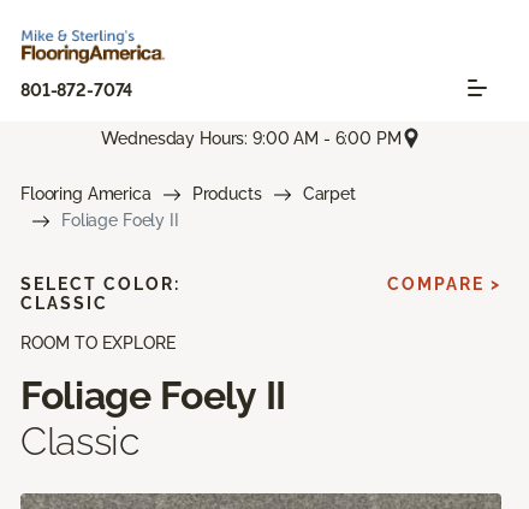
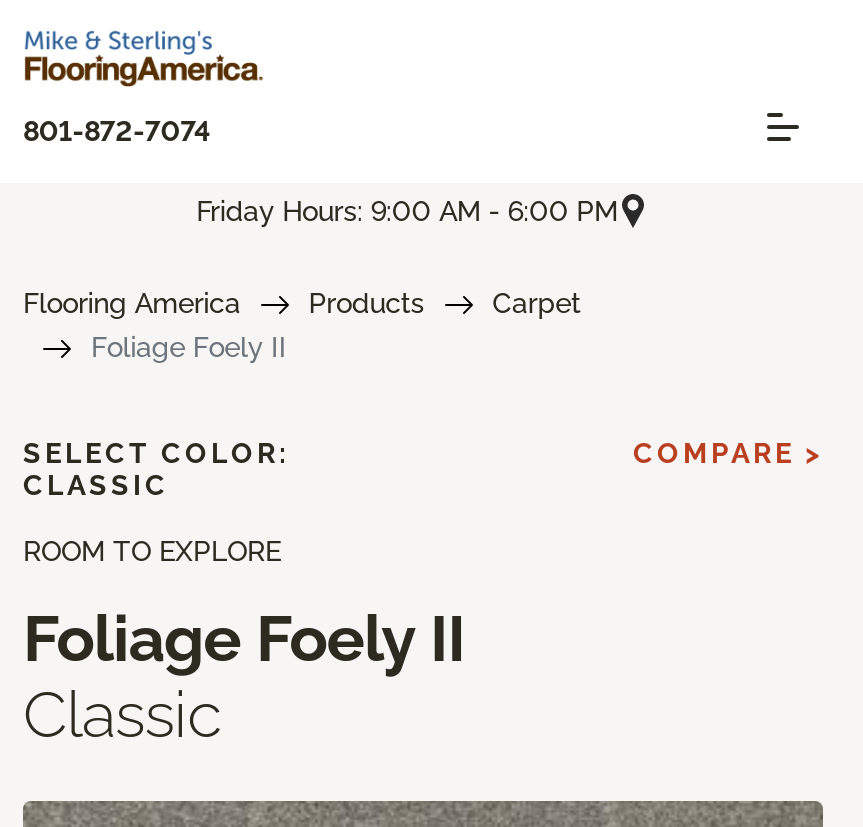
[101,128,401,148] Wednesday Hours: 9:00 AM - 6:00 PM -> [196,194,618,226] Friday Hours: 9:00 AM - 6:00 PM

